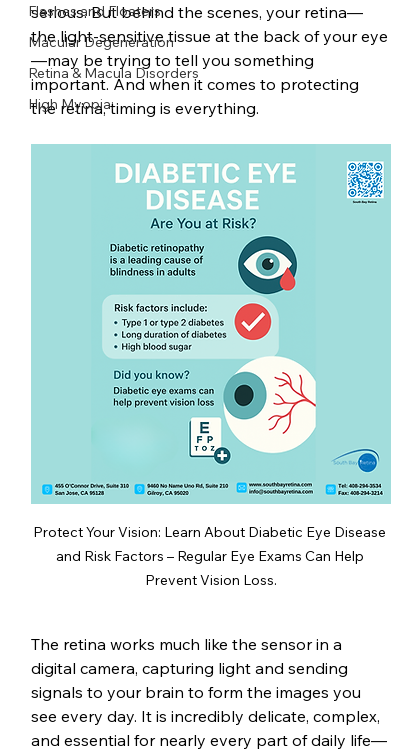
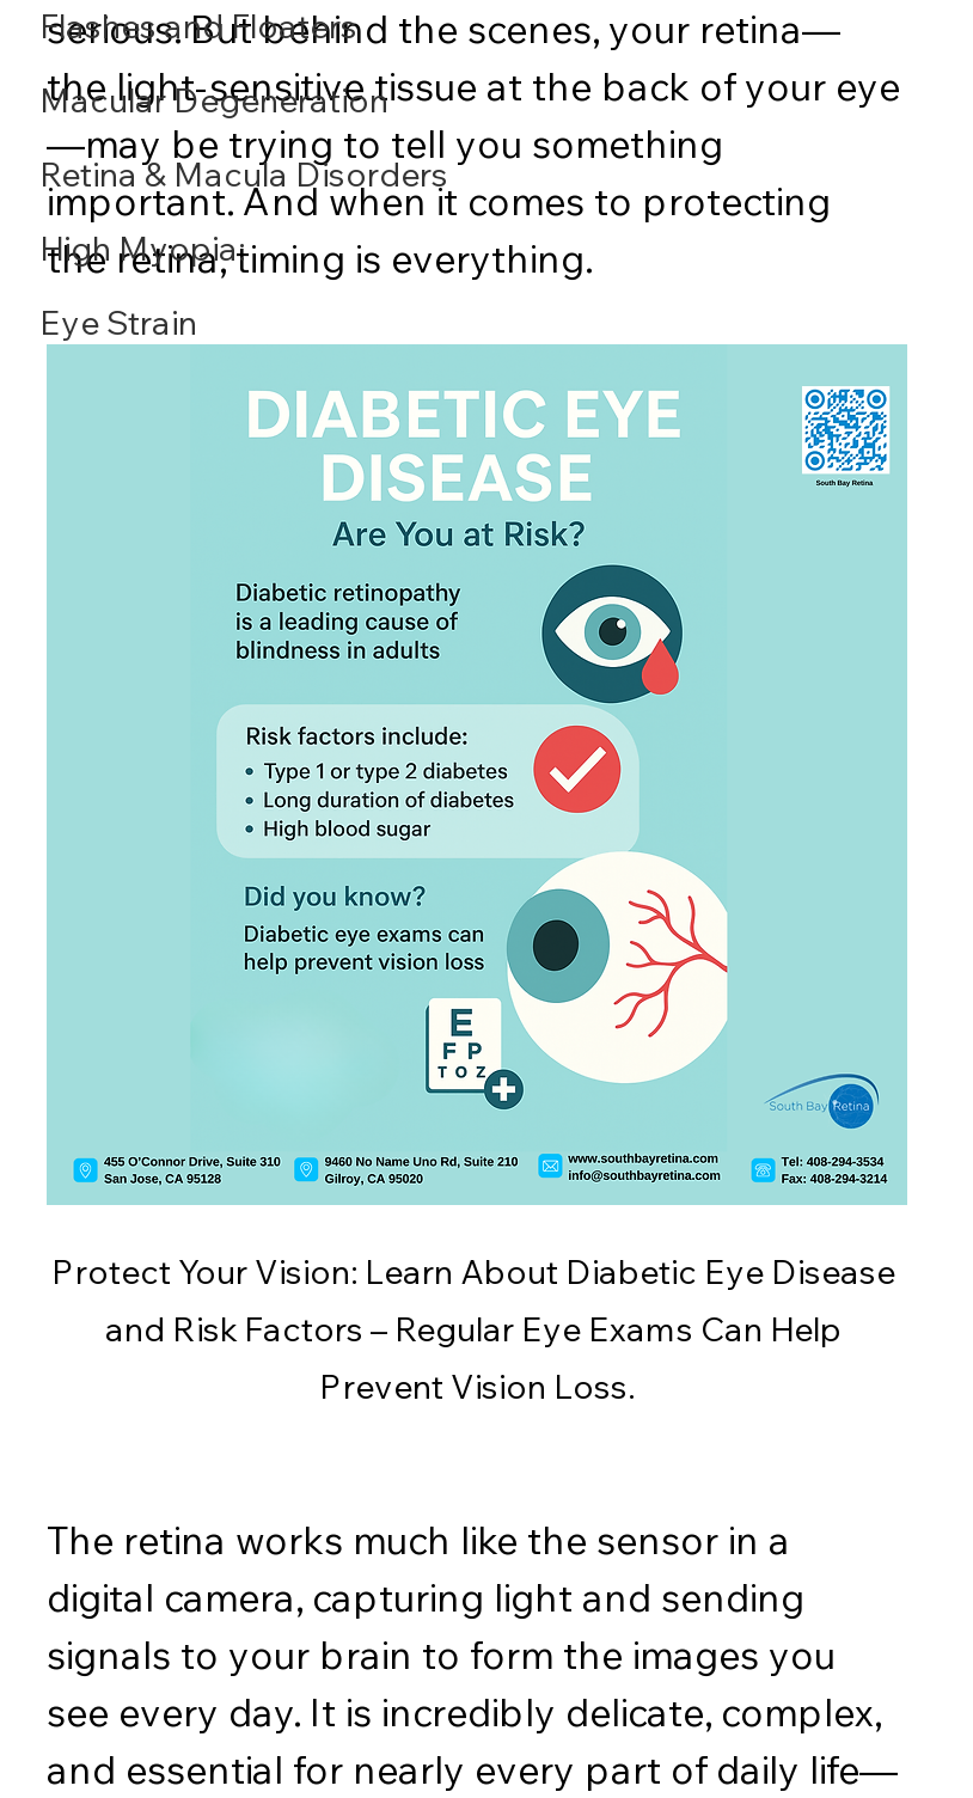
none -> [39,301,197,344] Eye Strain

